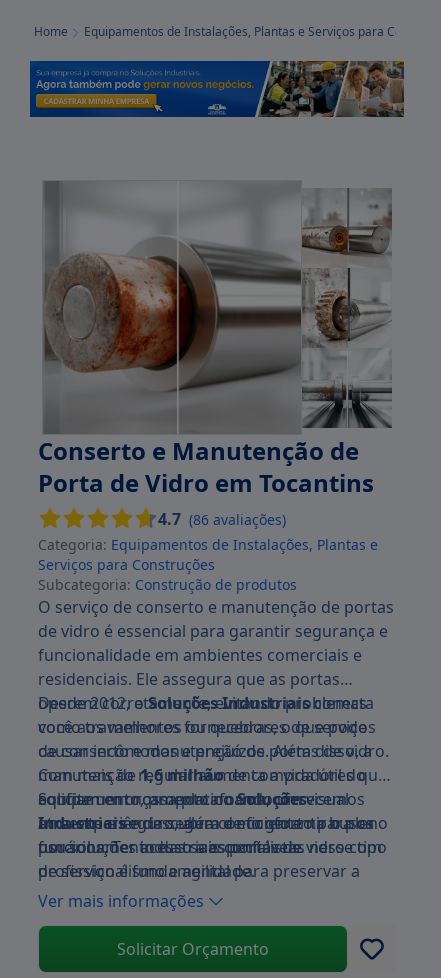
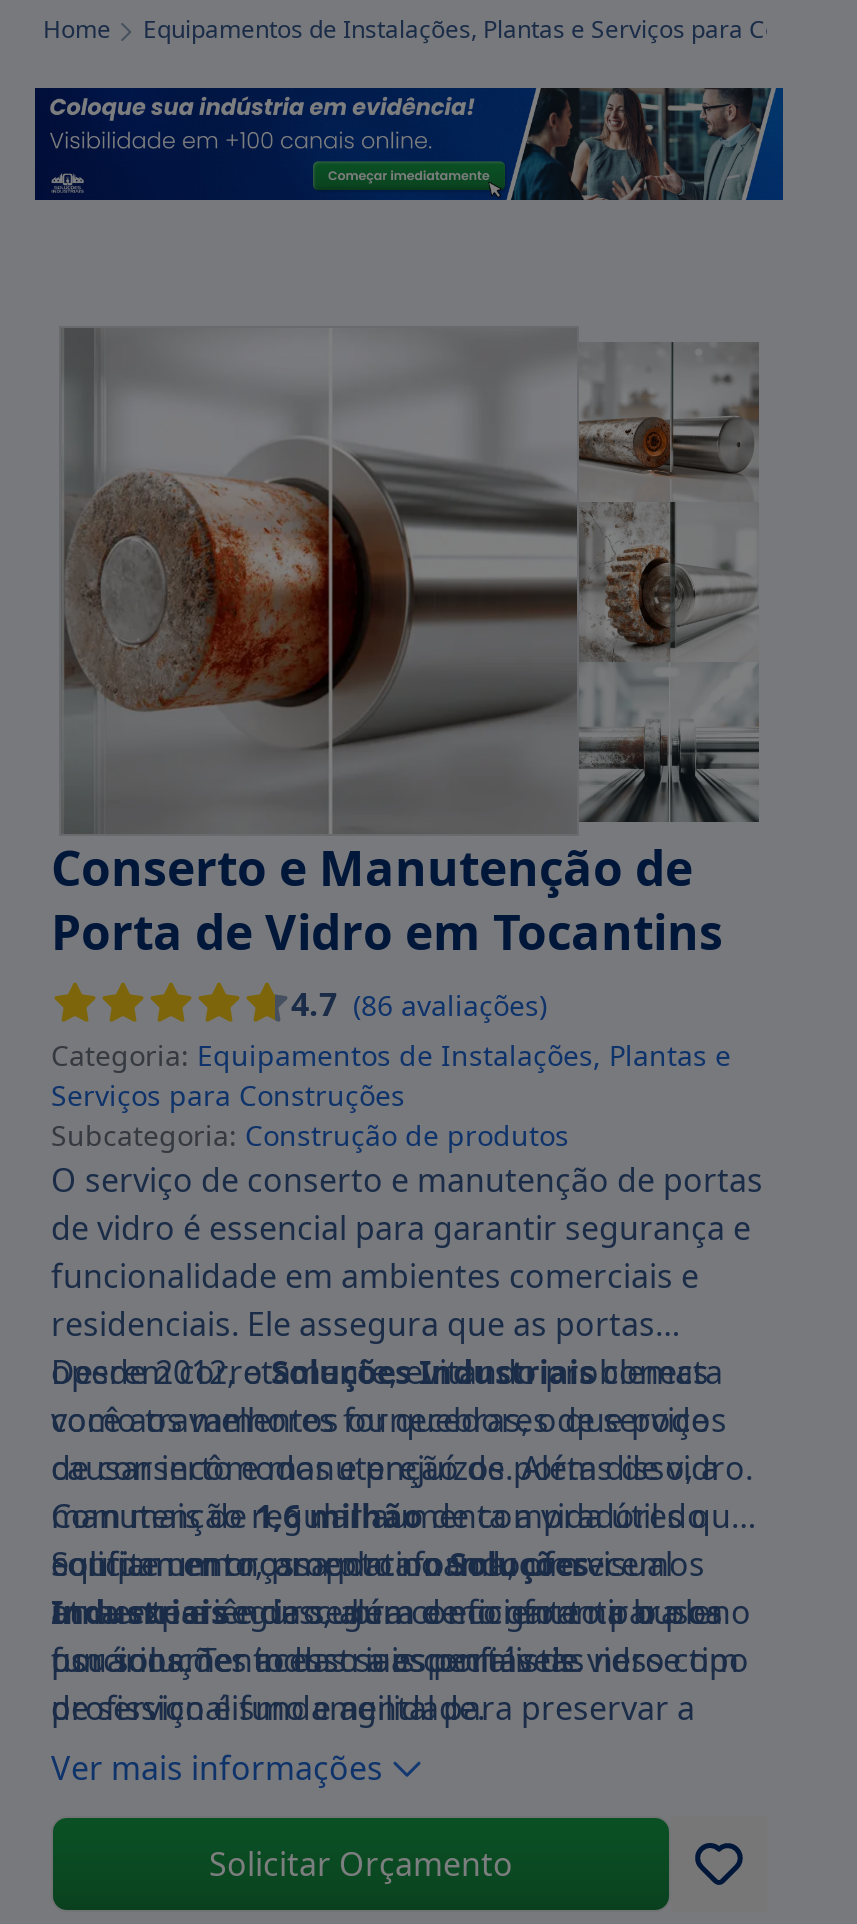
[29,60,405,118] [image] -> [33,86,785,202] [image]

